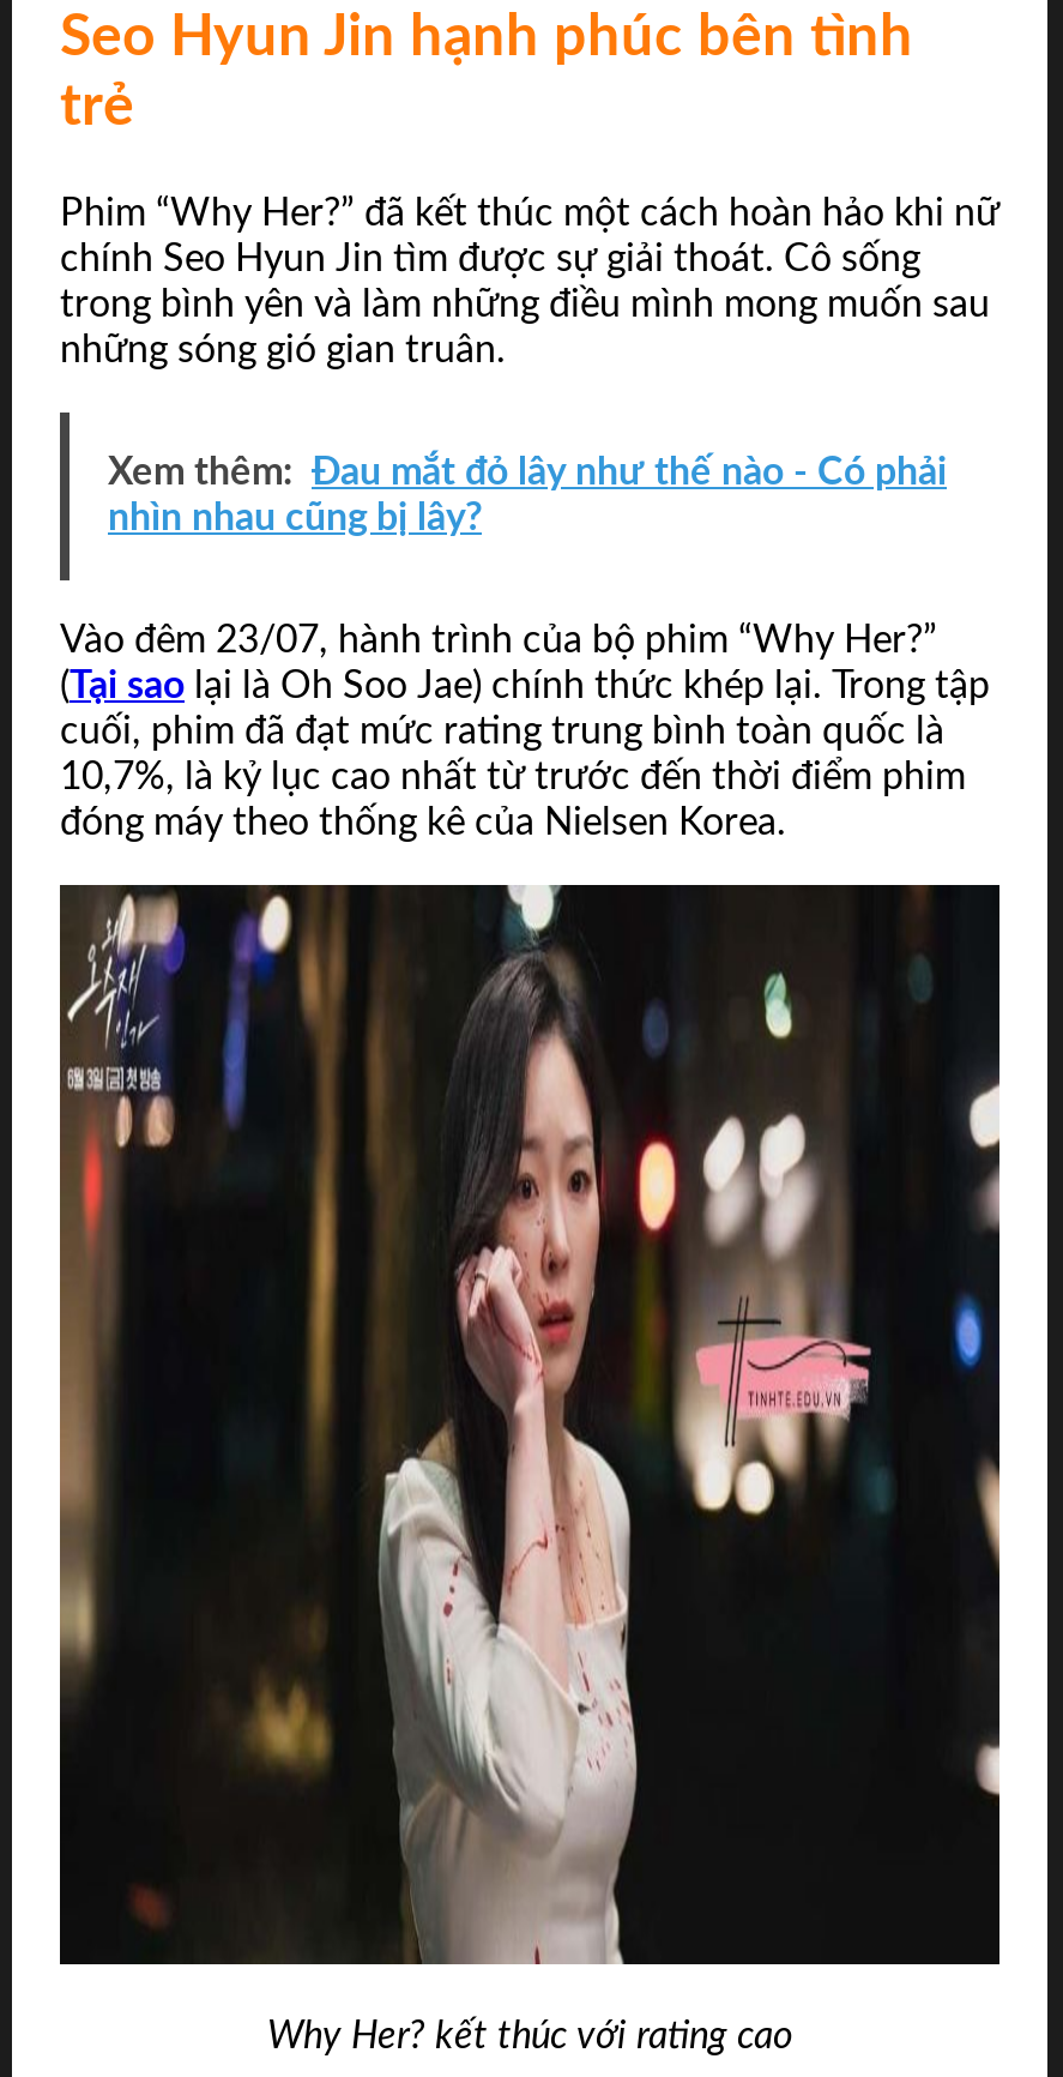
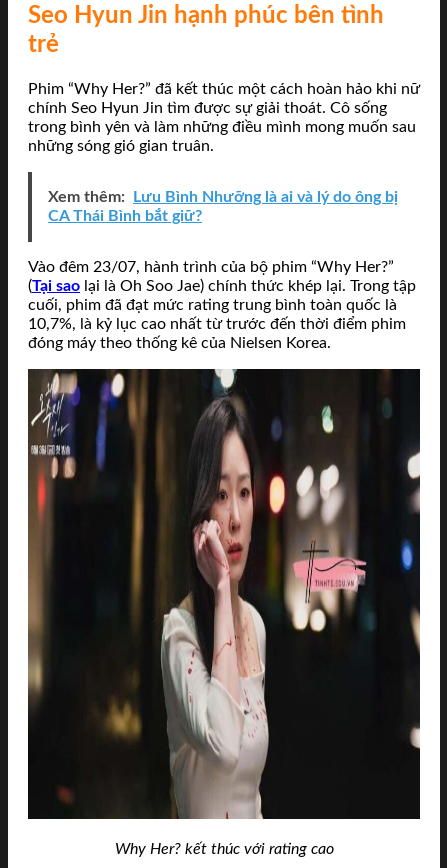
[108,452,947,536] Xem thêm: Đau mắt đỏ lây như thế nào - Có phải | nhìn nhau cũng bị lây? -> [48,189,398,224] Xem thêm: Lưu Bình Nhưỡng là ai và lý do ông bị | CA Thái Bình bắt giữ?

